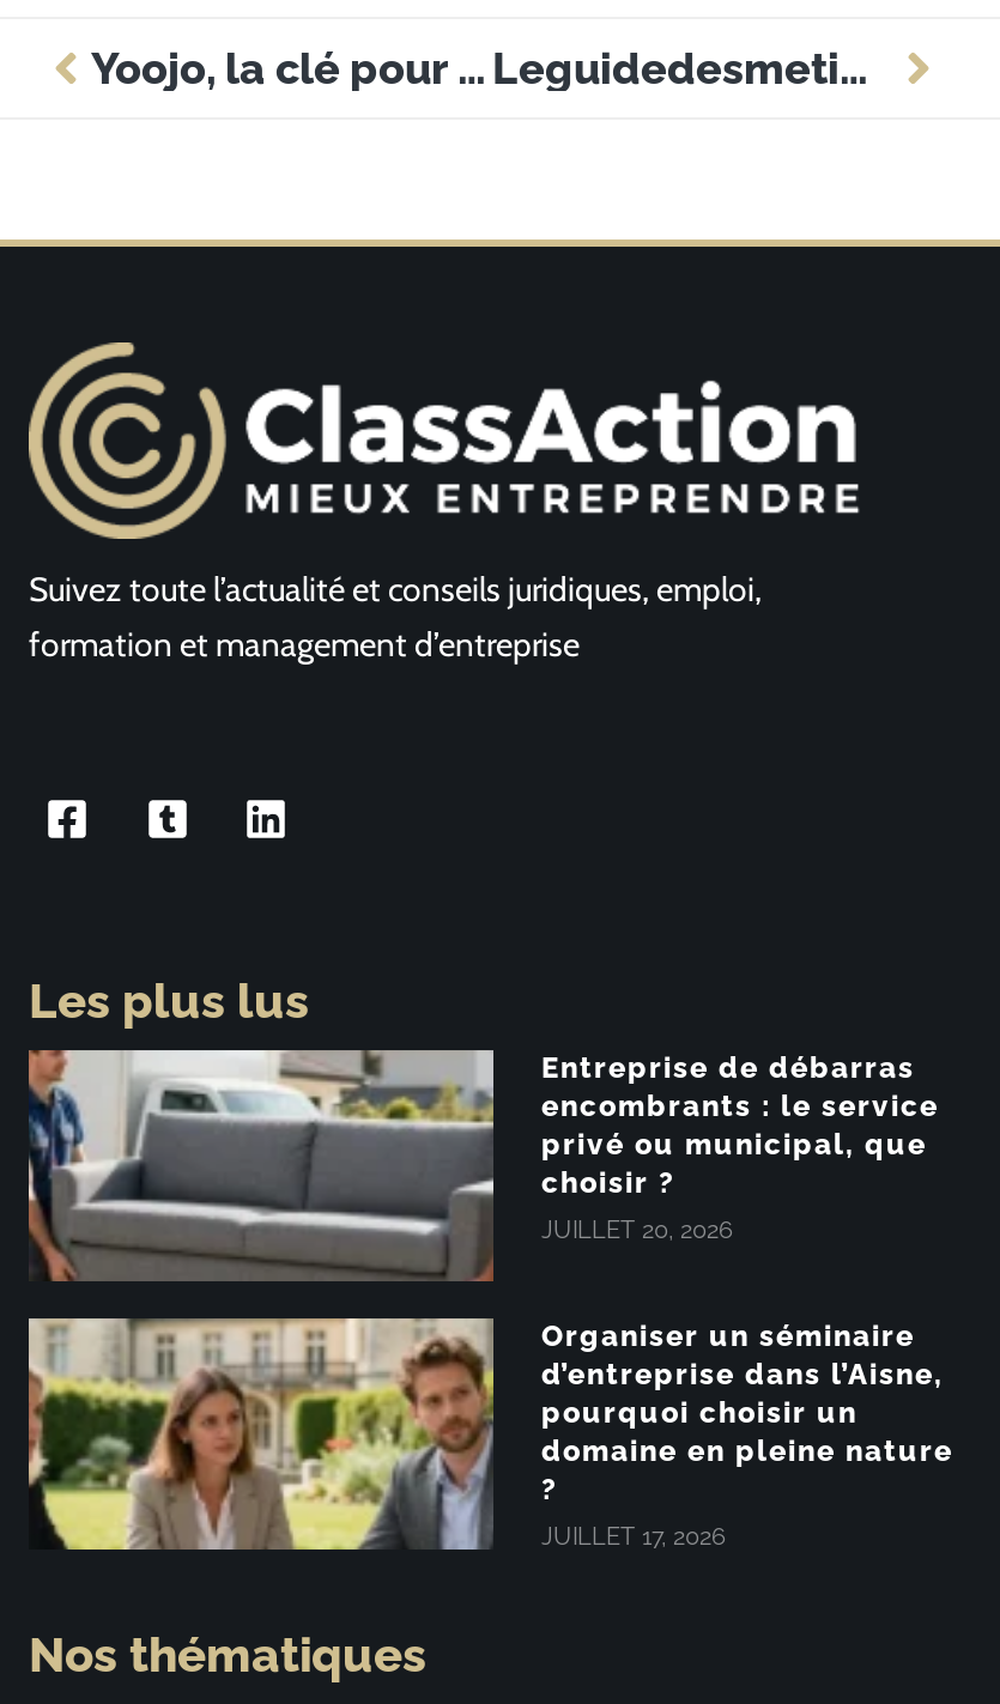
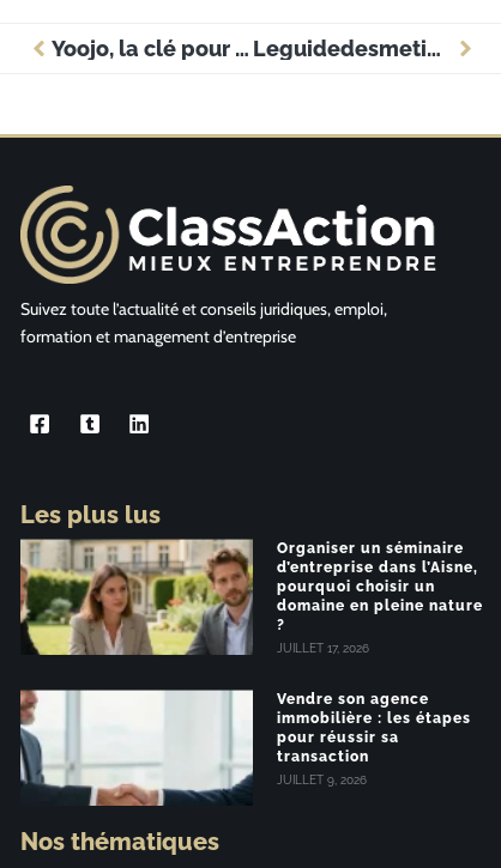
[26,1049,939,1284] [image] | Entreprise de débarras | encombrants : le service | privé ou municipal, que | choisir ? | JUILLET 20, 2026 -> none
moved [24,1315,953,1554] -> [18,538,483,657]: [image] | Organiser un séminaire | d’entreprise dans l’Aisne, | pourquoi choisir un | domaine en pleine nature | JUILLET 17, 2026
none -> [19,688,471,807] [image] | Vendre son agence | immobilière : les étapes | pour réussir sa | transaction | JUILLET 9, 2026

